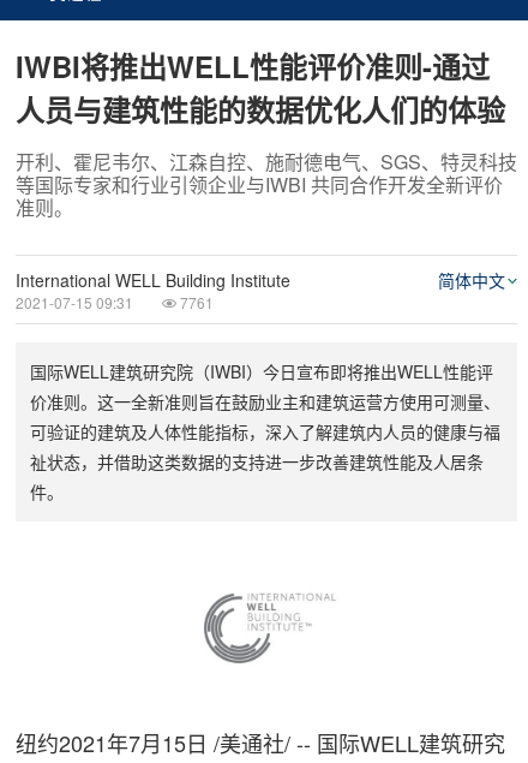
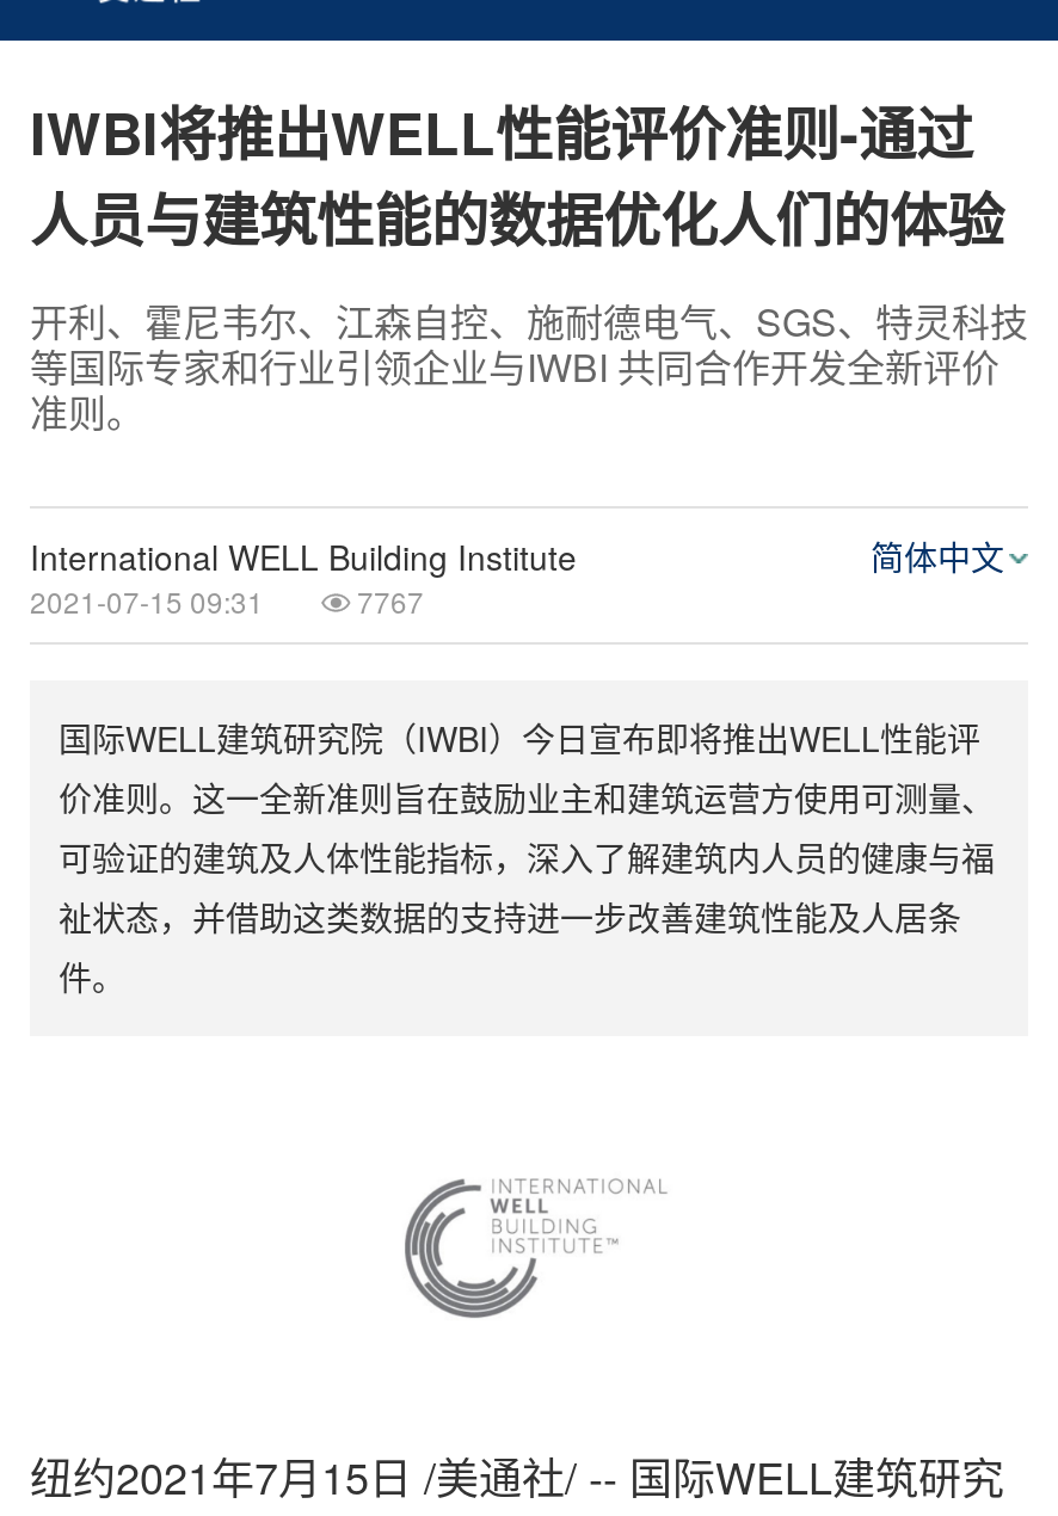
[176,292,214,312] 7761 -> [350,580,424,621] 7767

